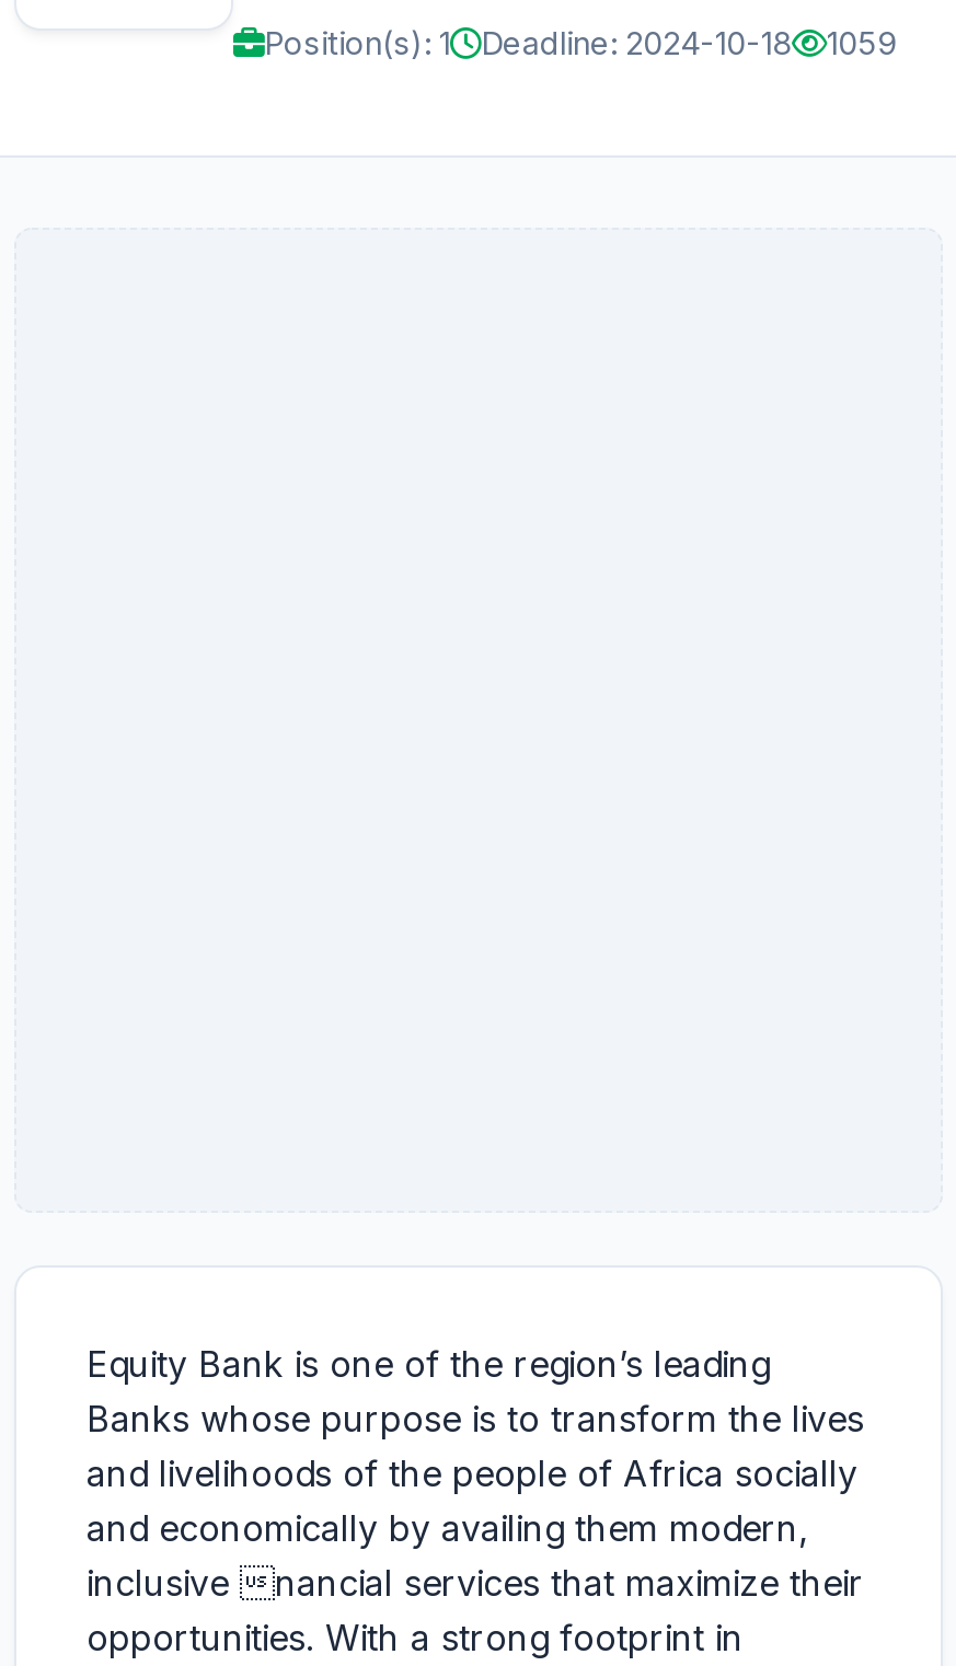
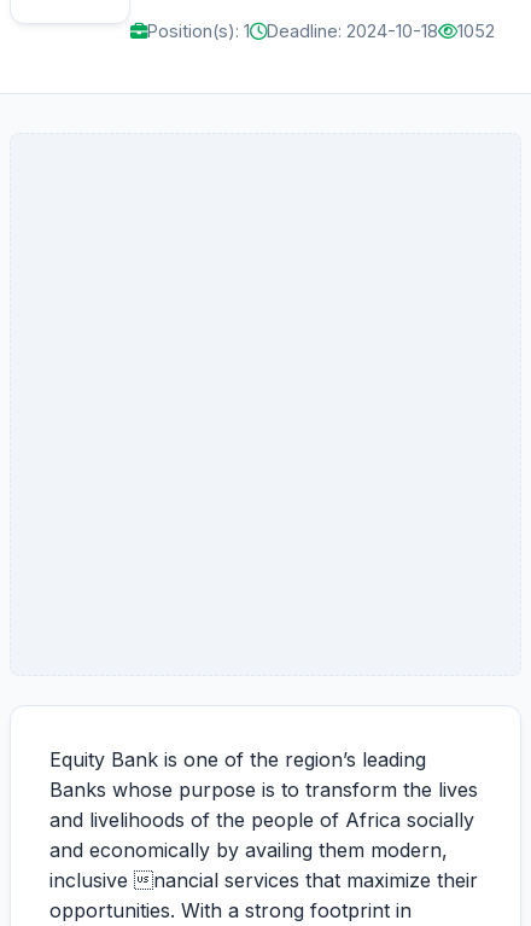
[264,24,897,61] Position(s): 1 Deadline: 2024-10-18 1059 -> [147,21,495,41] Position(s): 1 Deadline: 2024-10-18 1052

